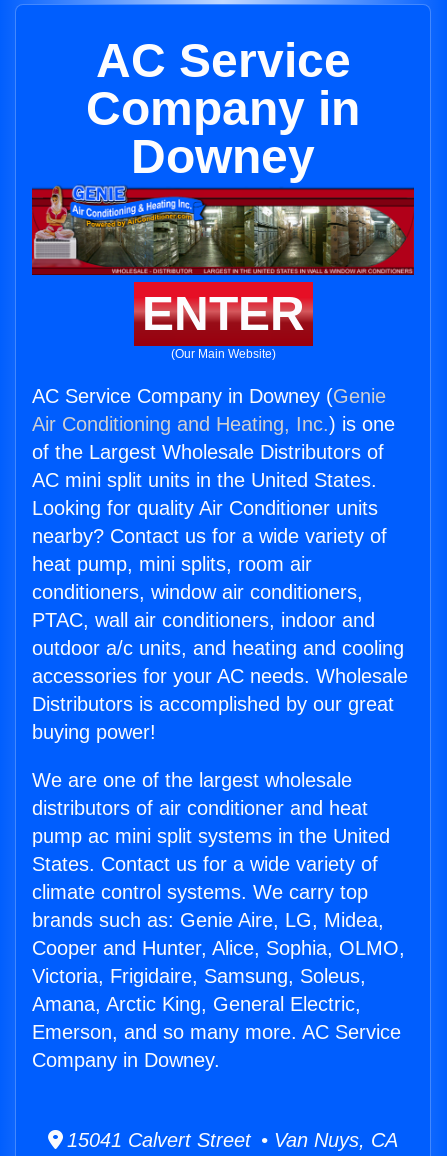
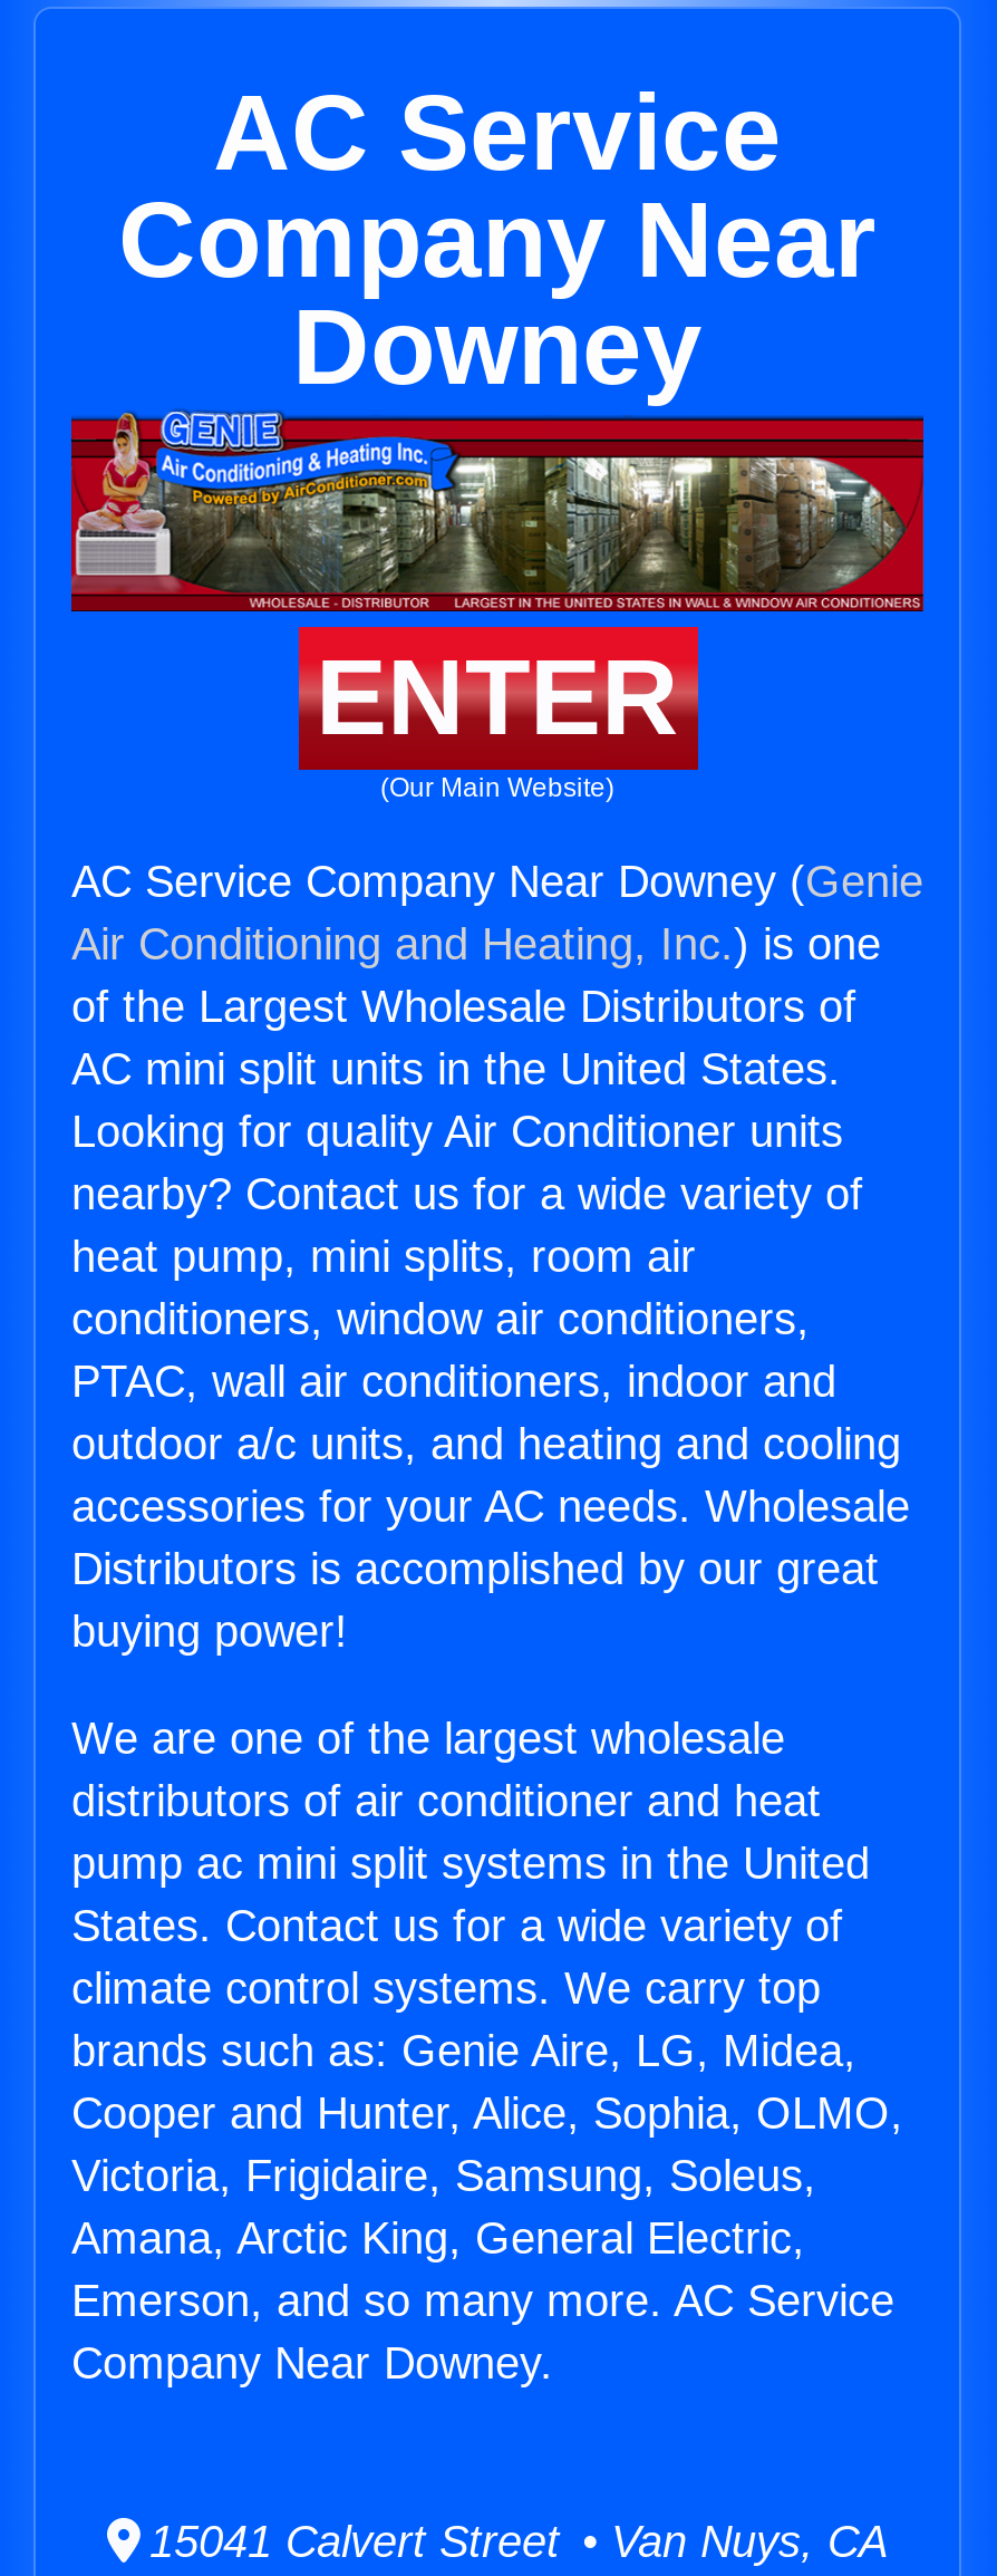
[86,82,360,135] Company in -> [118,181,877,299] Company Near
[32,385,386,407] AC Service Company in Downey (Genie -> [71,857,923,906] AC Service Company Near Downey (Genie
[32,1049,220,1071] Company in Downey. -> [71,2339,553,2388] Company Near Downey.

